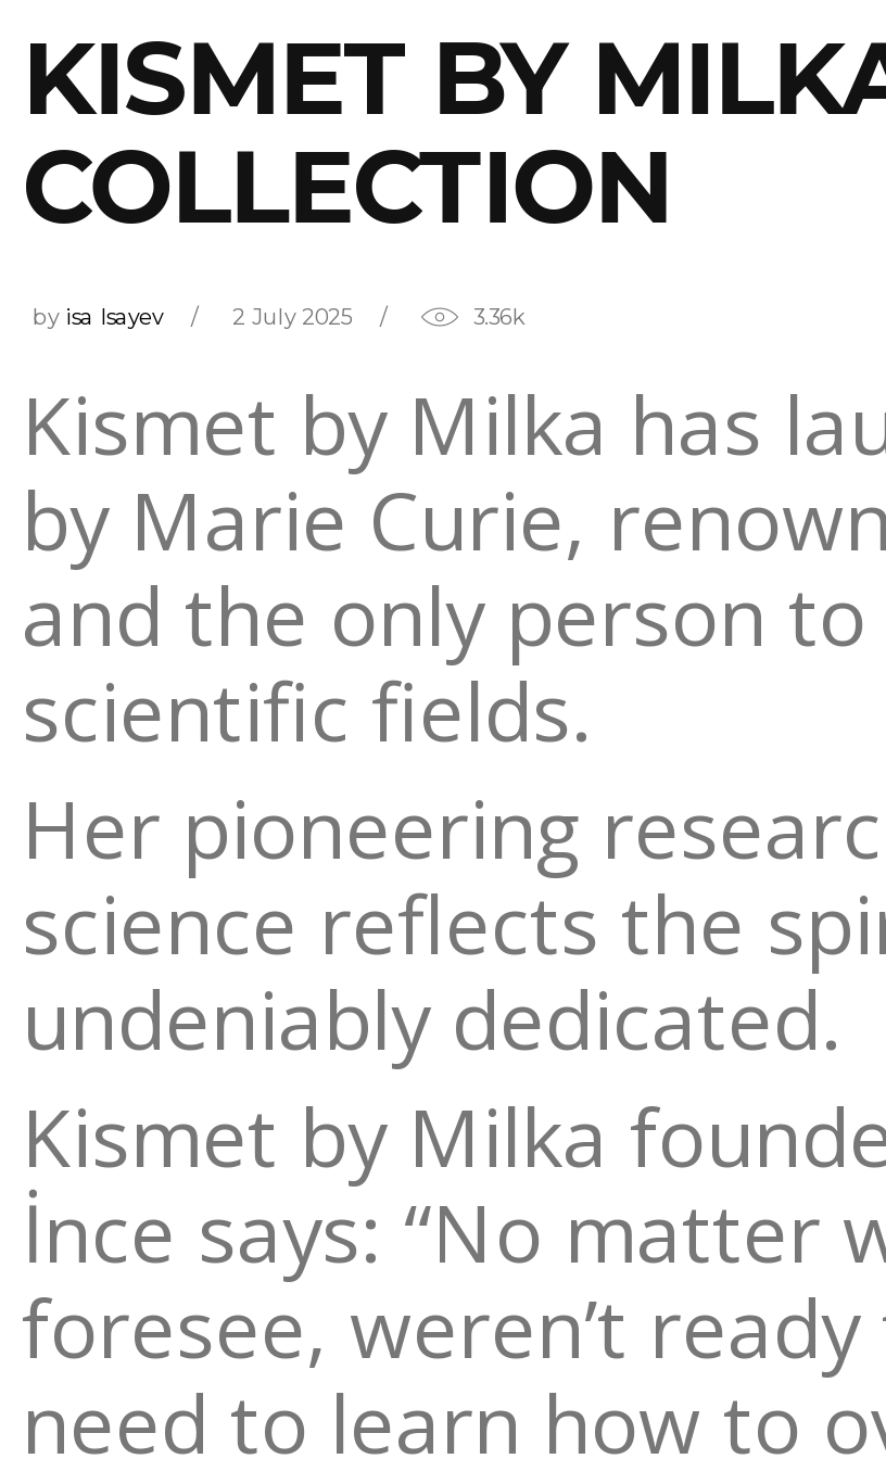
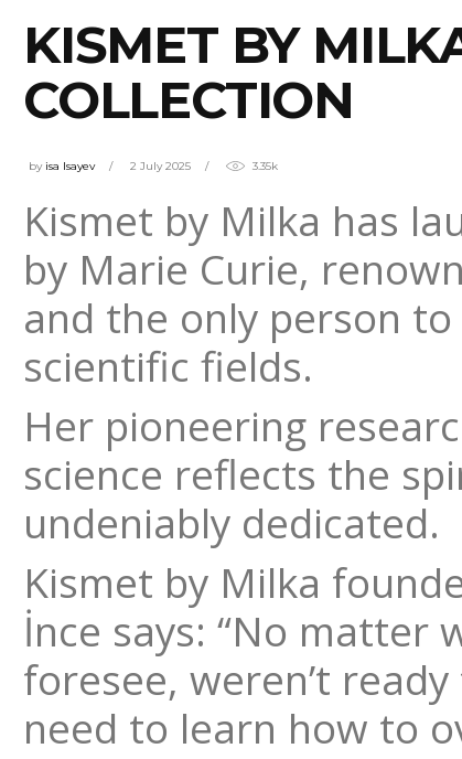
[473,302,526,330] 3.36k -> [253,158,278,173] 3.35k

